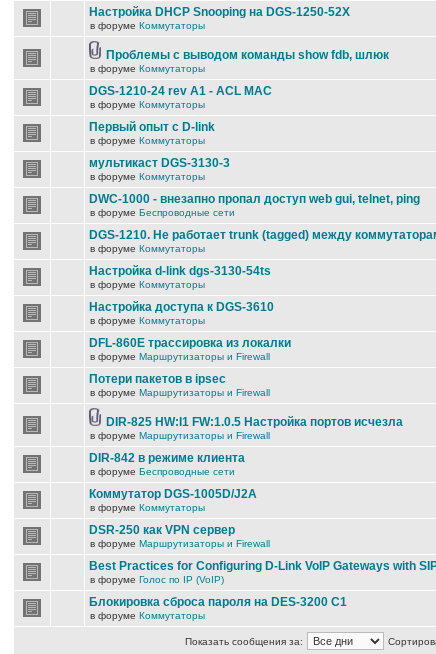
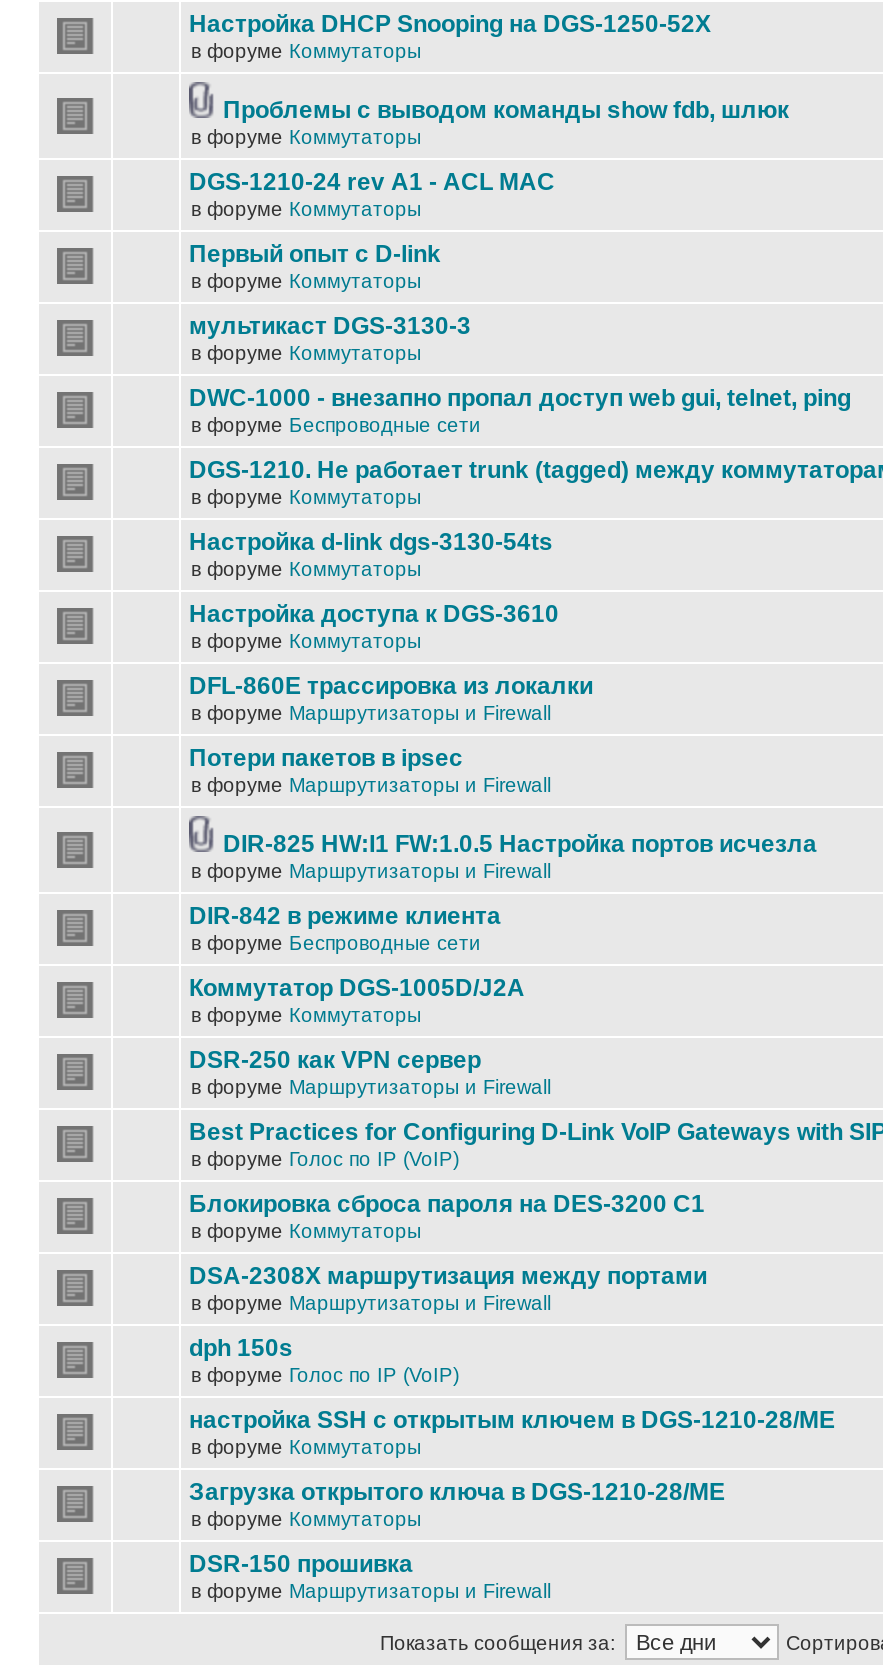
none -> [189,1262,835,1602] DSA-2308X маршрутизация между портами | в форуме Маршрутизаторы и Firewall | dph 150s | в форуме Голос по IP (VoIP) | настройка SSH с открытым ключем в DGS-1210-28/ME | в форуме Коммутаторы | Загрузка открытого ключа в DGS-1210-28/ME | в форуме Коммутаторы | DSR-150 прошивка | в форуме Маршрутизаторы и Firewall

